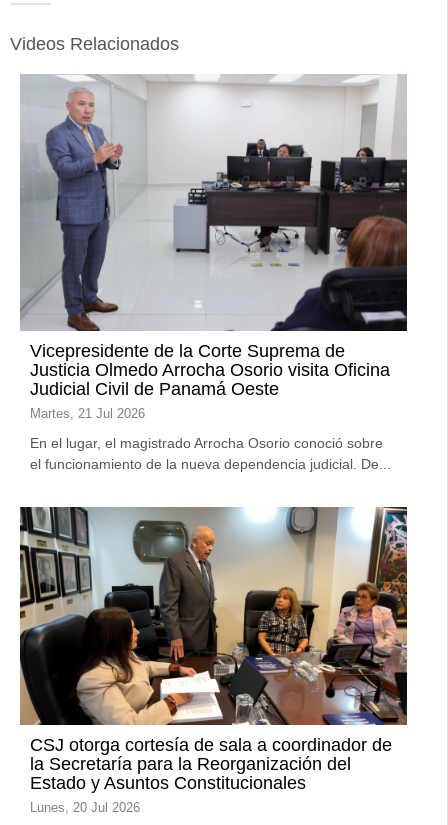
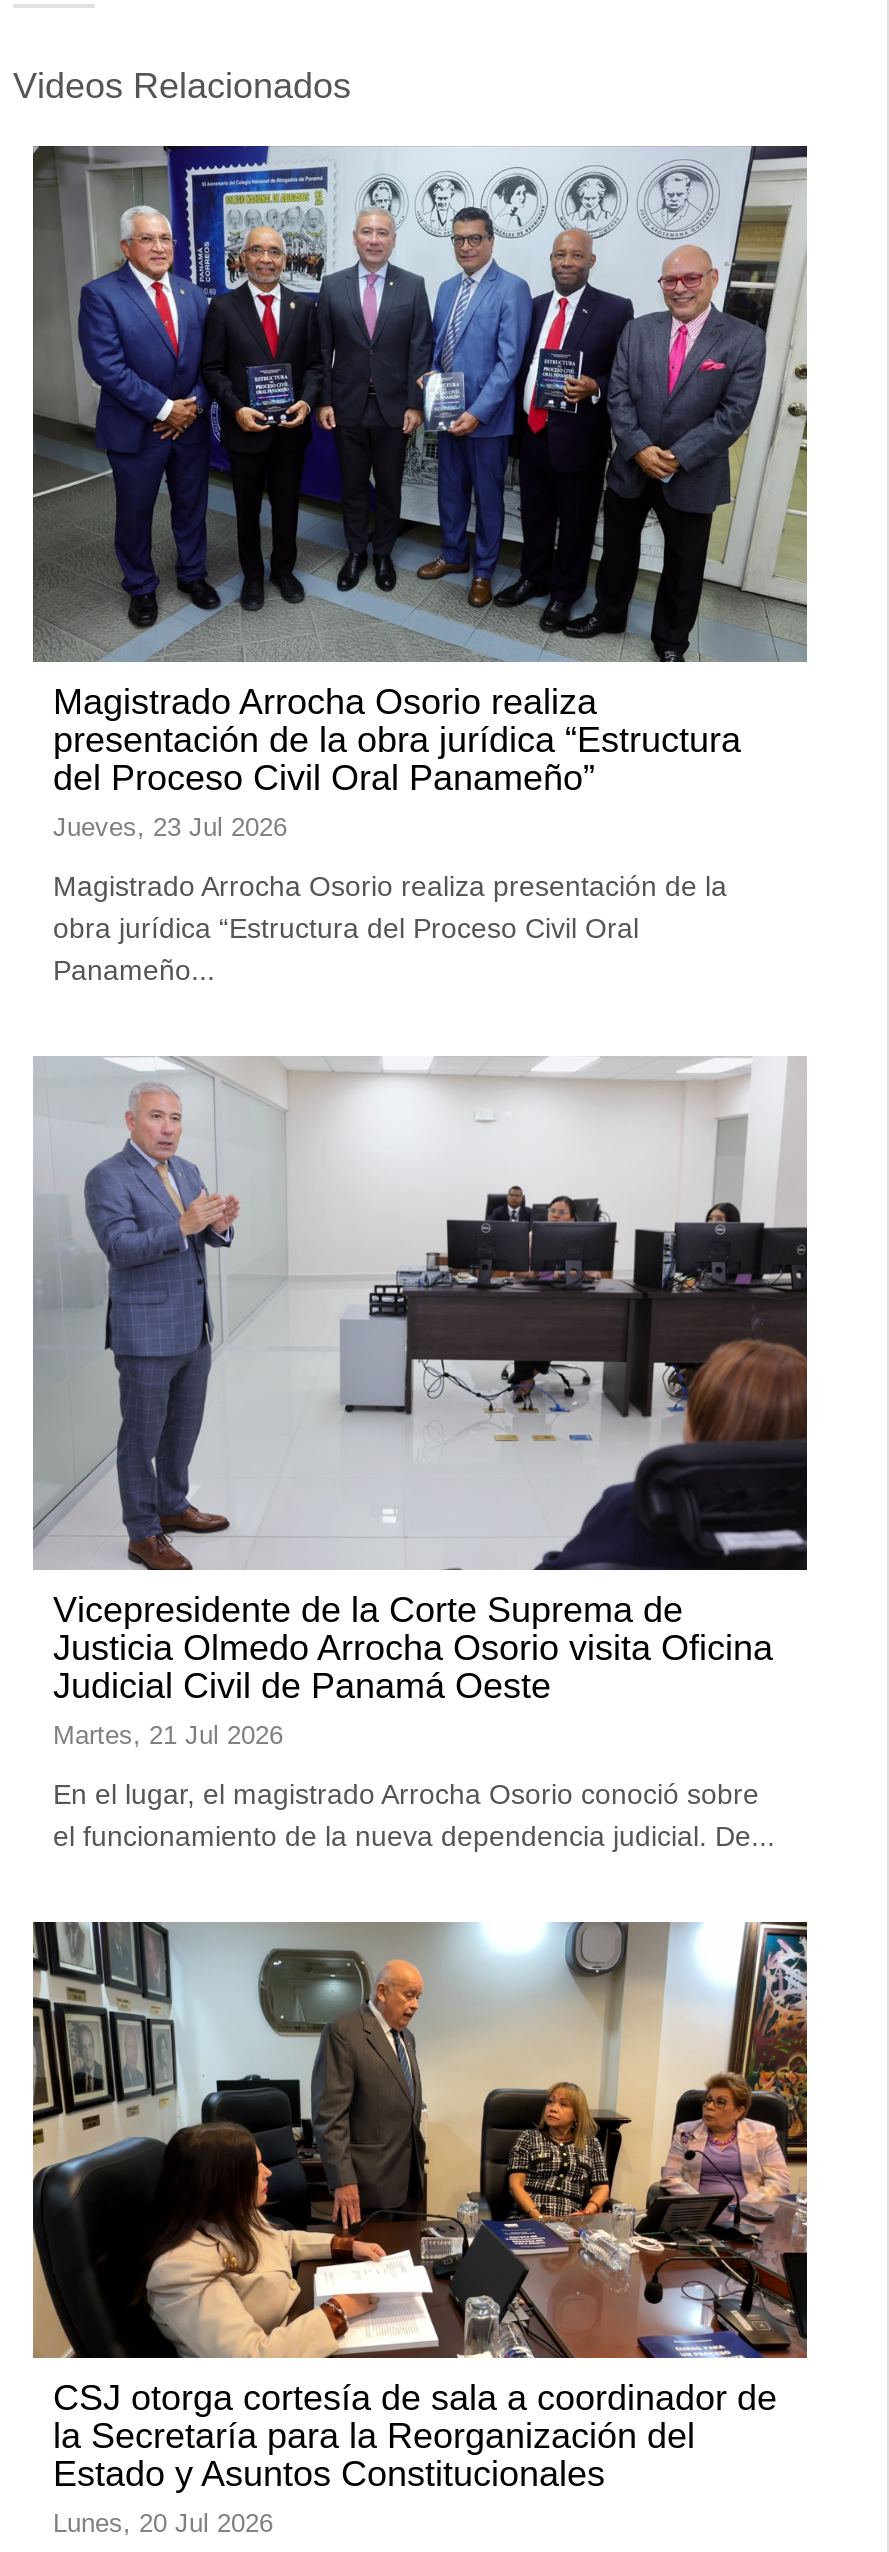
none -> [33,144,809,985] [image] | Magistrado Arrocha Osorio realiza | presentación de la obra jurídica “Estructura | del Proceso Civil Oral Panameño” | Jueves, 23 Jul 2026 | Magistrado Arrocha Osorio realiza presentación de la | obra jurídica “Estructura del Proceso Civil Oral | Panameño...

